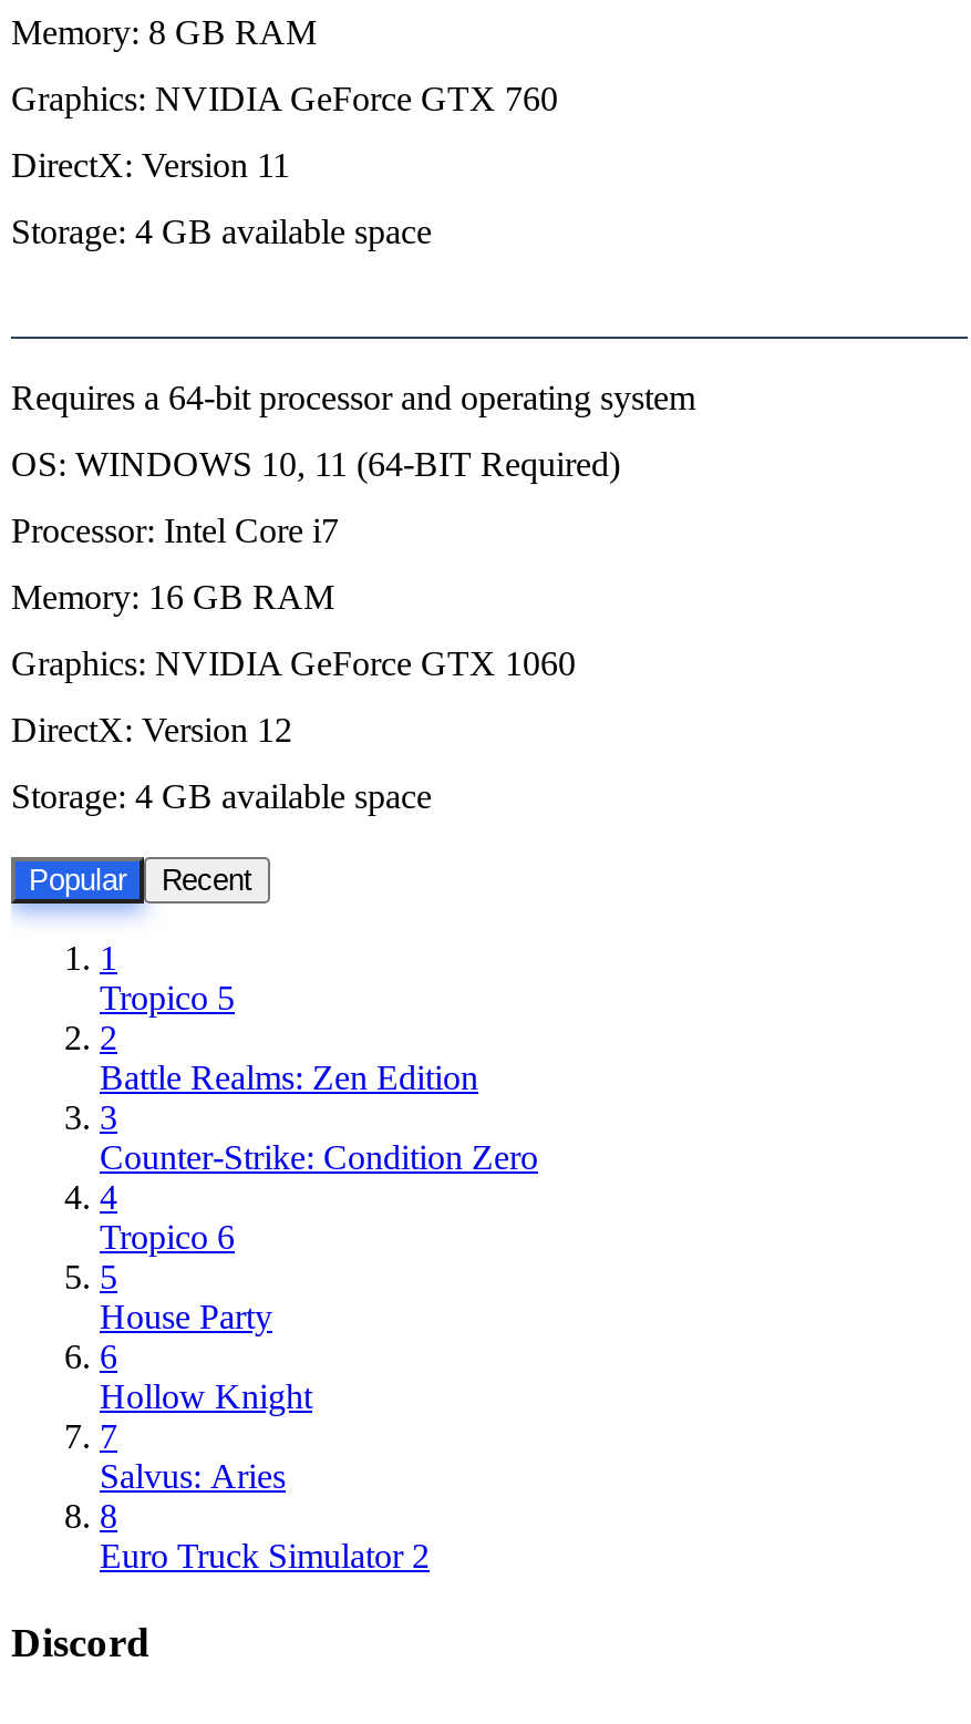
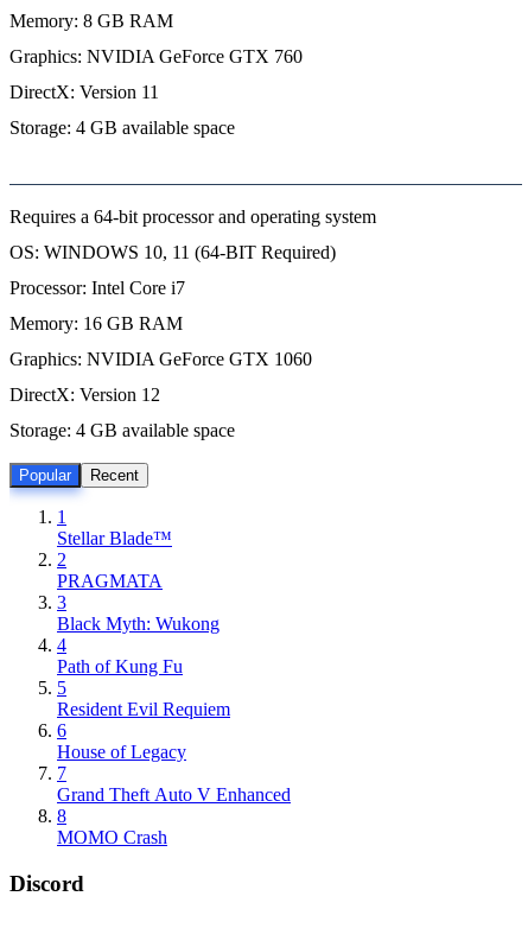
[100,979,235,1017] Tropico 5 -> [57,528,172,548] Stellar Blade™
[100,1059,478,1096] Battle Realms: Zen Edition -> [57,571,163,591] PRAGMATA
[100,1138,538,1176] Counter-Strike: Condition Zero -> [57,614,220,634] Black Myth: Wukong
[100,1218,235,1256] Tropico 6 -> [57,656,183,677] Path of Kung Fu
[100,1298,272,1336] House Party -> [57,699,230,719] Resident Evil Requiem
[100,1378,312,1415] Hollow Knight -> [57,742,186,762] House of Legacy
[100,1457,286,1495] Salvus: Aries -> [57,785,291,805] Grand Theft Auto V Enhanced
[100,1537,430,1575] Euro Truck Simulator 2 -> [57,827,167,847] MOMO Crash

